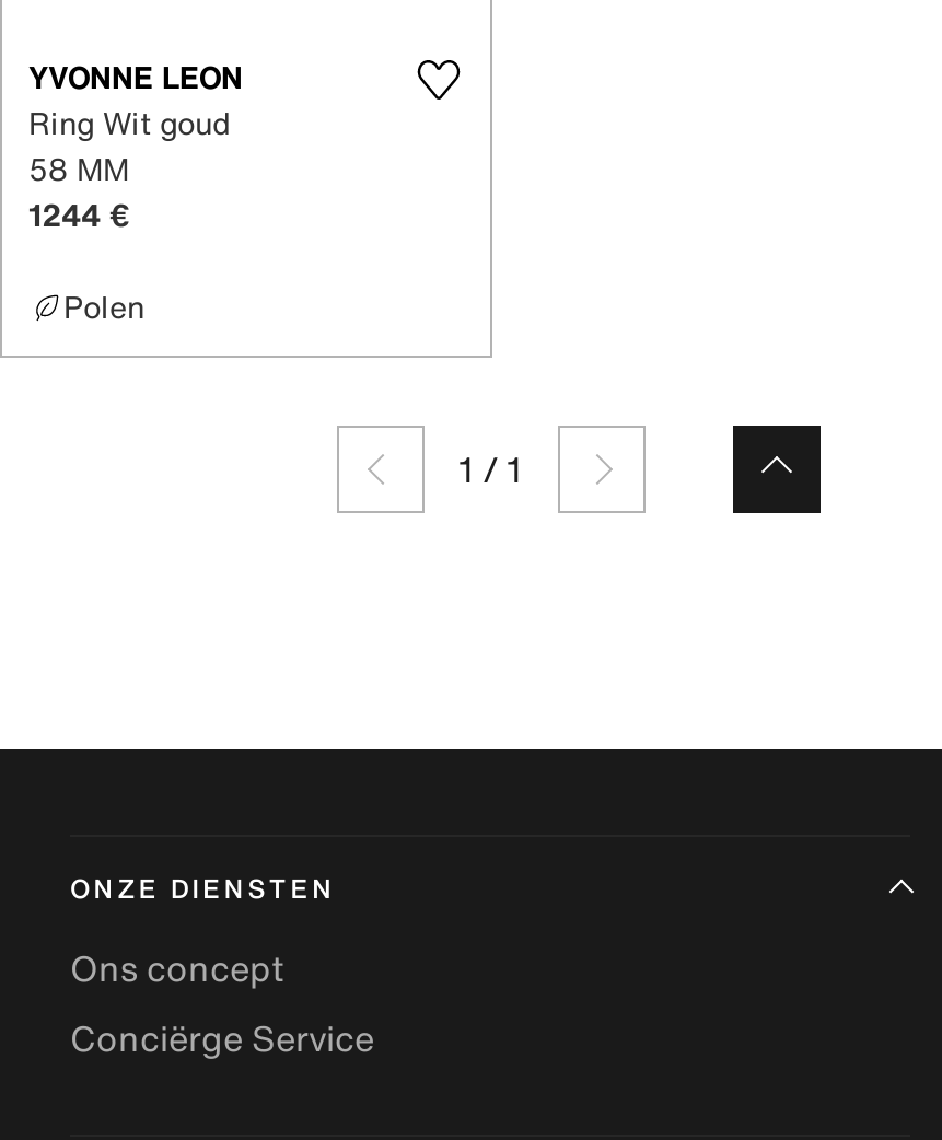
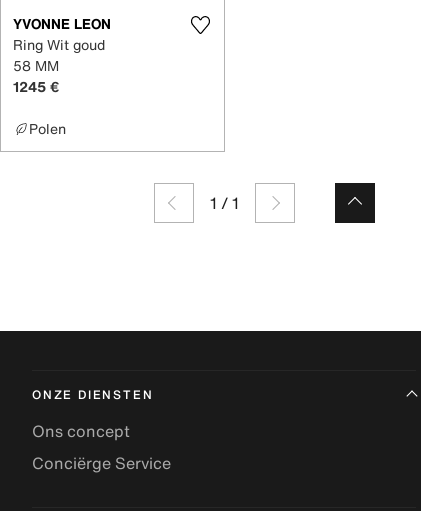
[28,191,129,237] 1244 € -> [13,76,59,97] 1245 €

